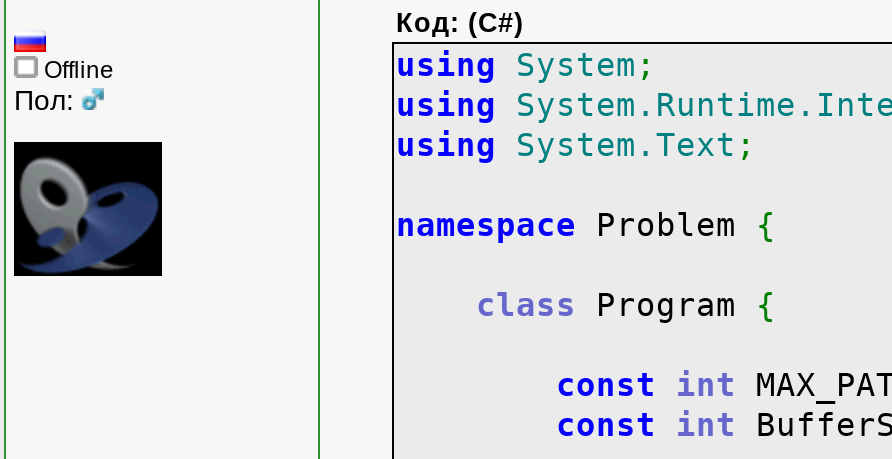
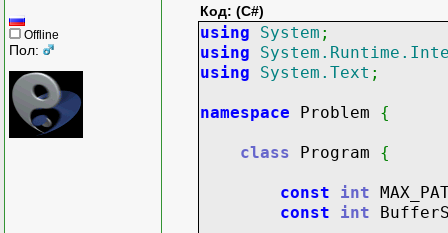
[24,142,128,274] [image] -> [16,71,62,137] [image]

